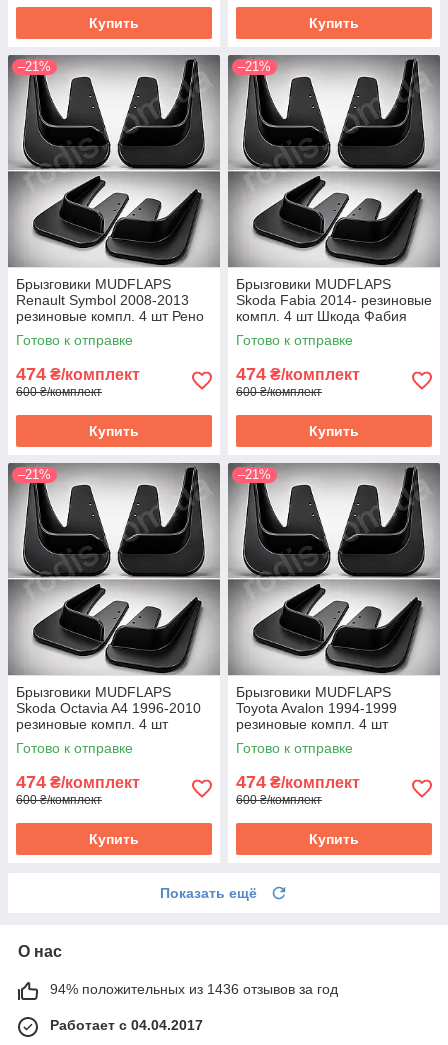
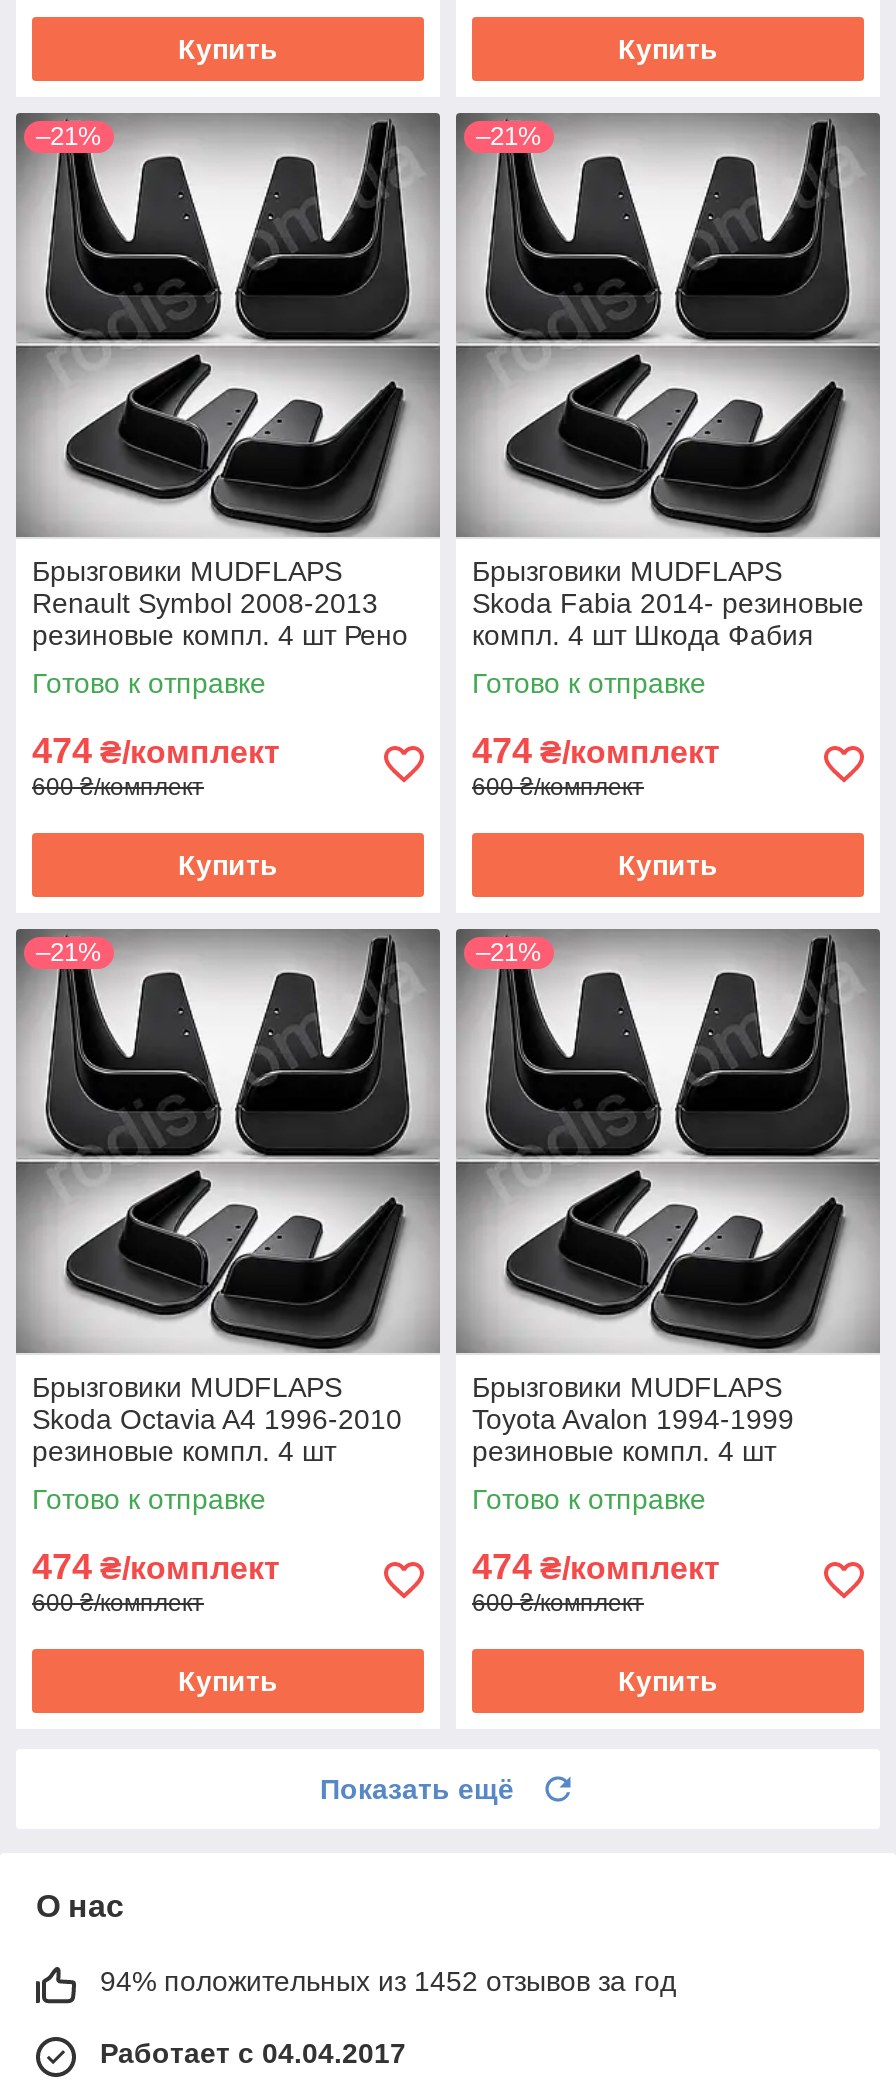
[50,981,338,997] 94% положительных из 1436 отзывов за год -> [100,1965,676,1997] 94% положительных из 1452 отзывов за год

